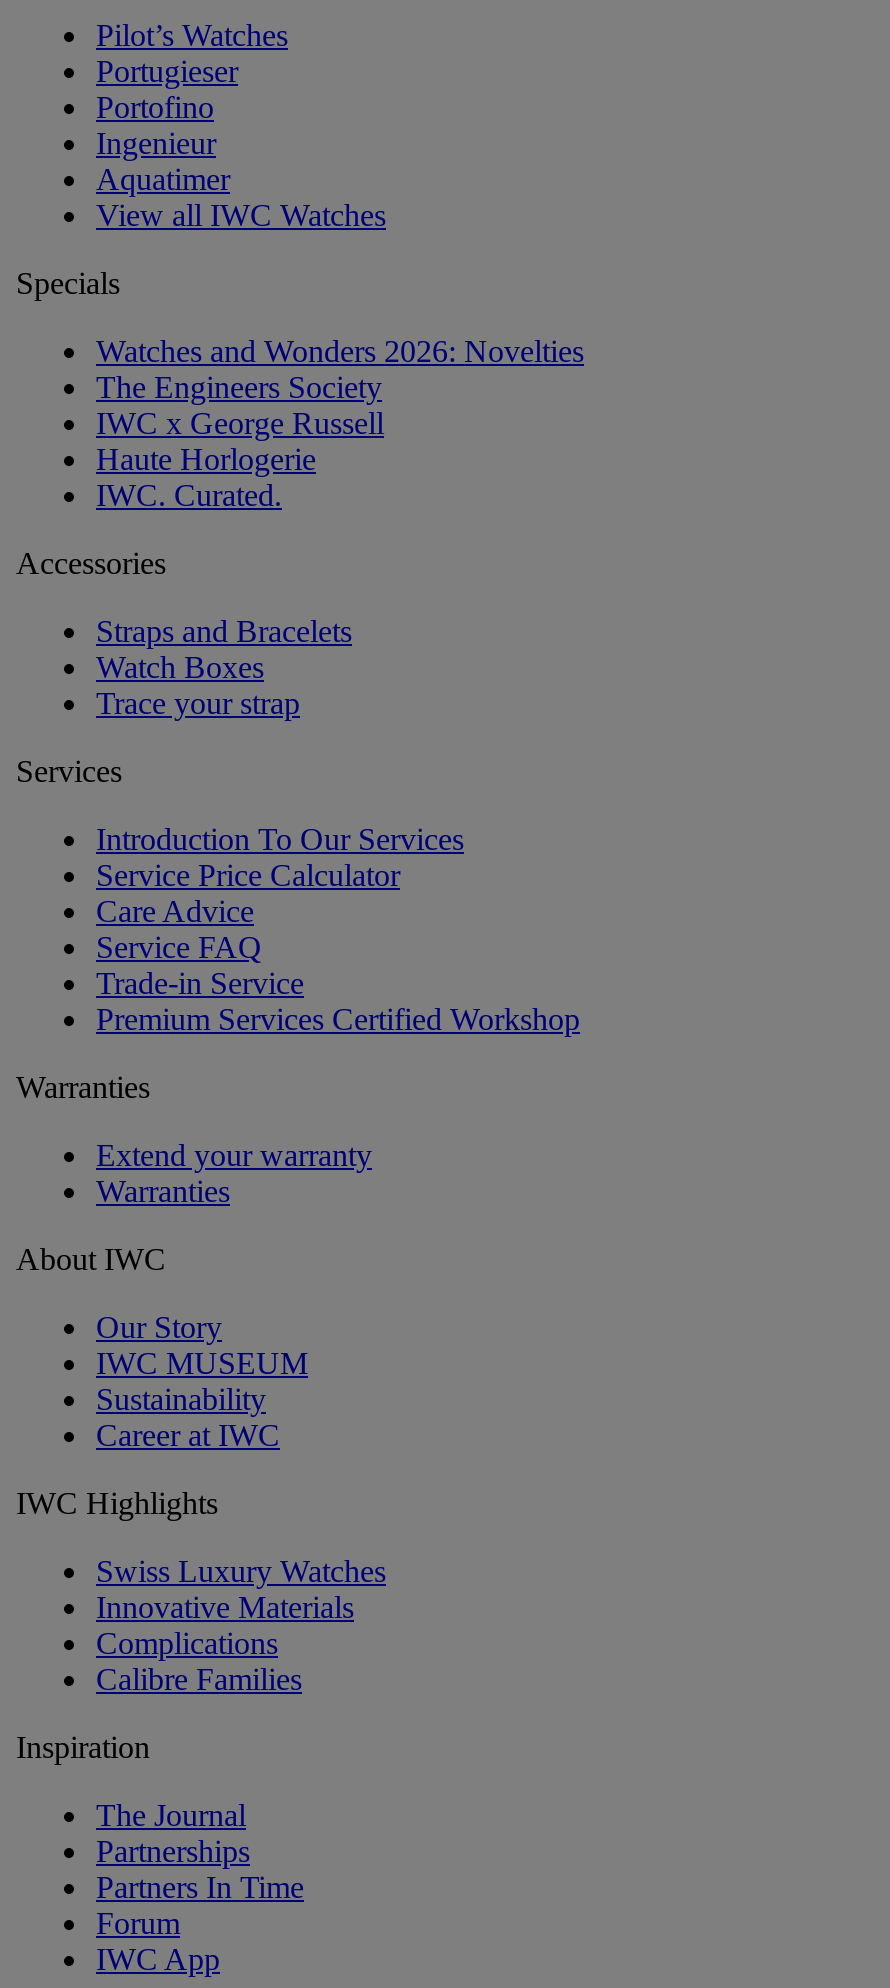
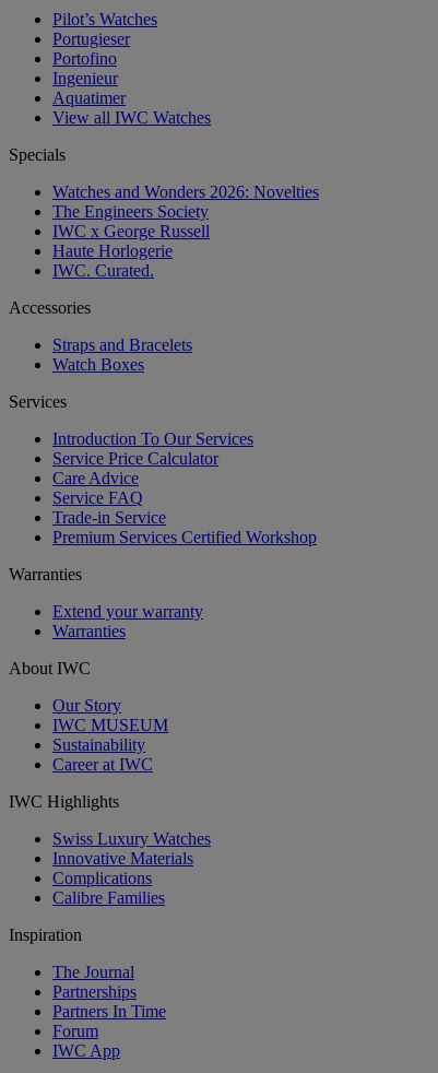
[96,686,300,720] Trace your strap -> none

